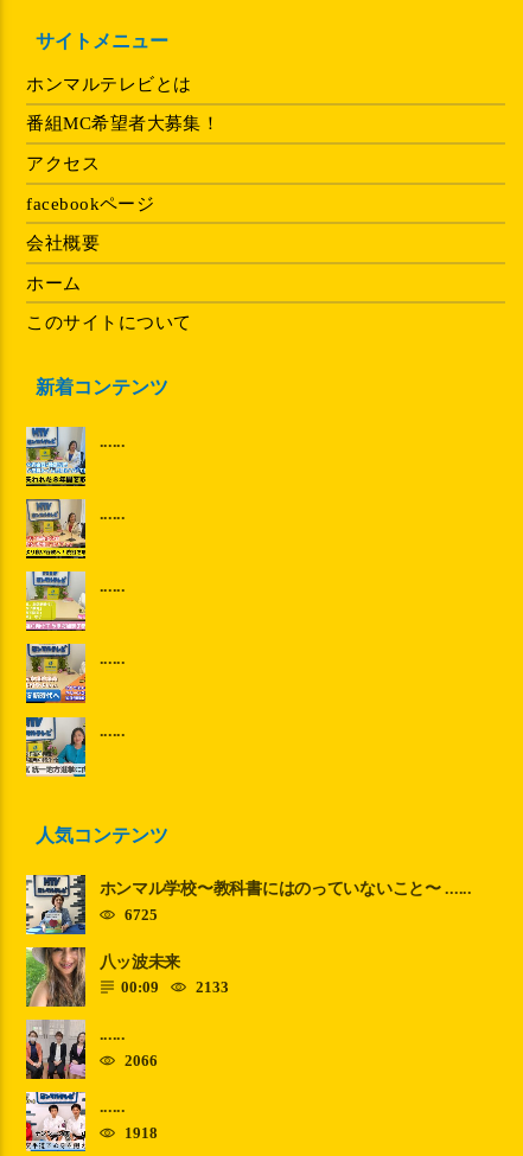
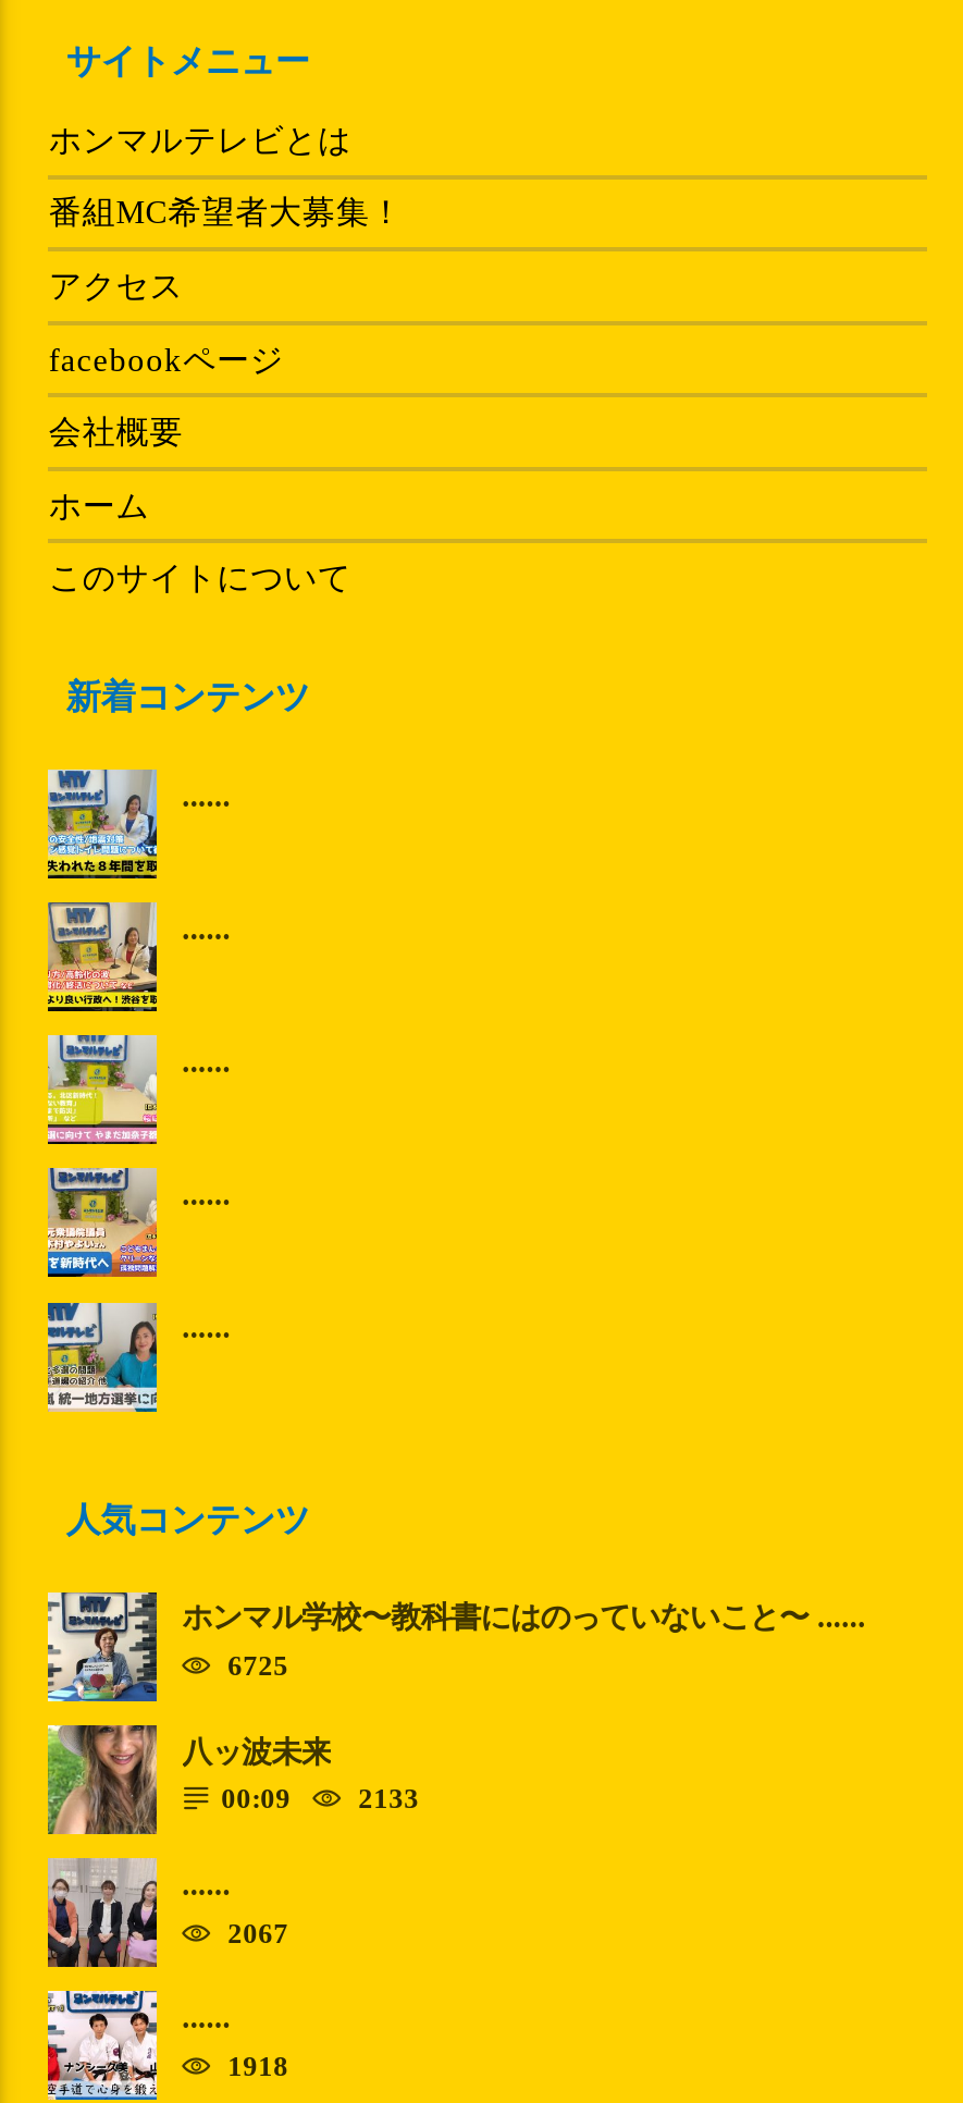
[120,1051,157,1069] 2066 -> [221,1916,289,1948] 2067

